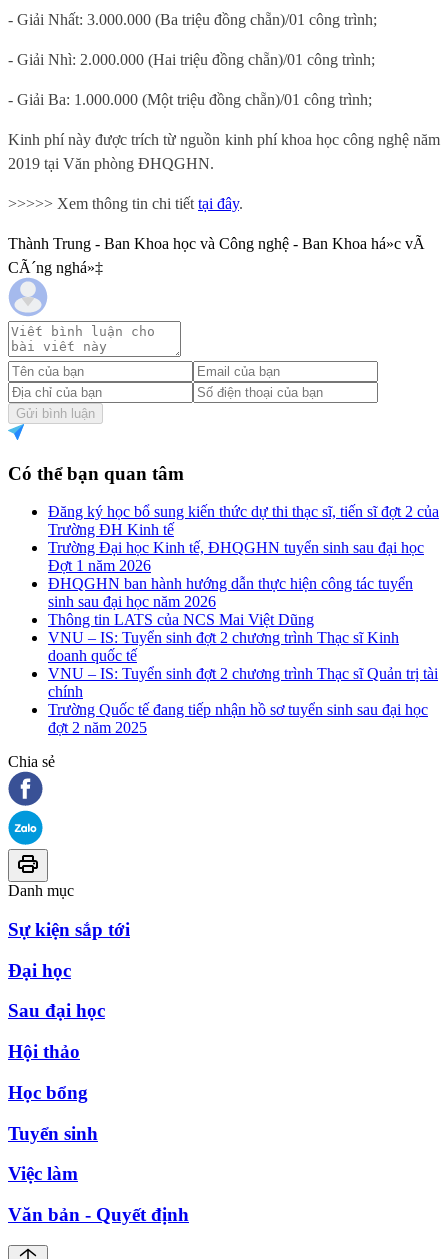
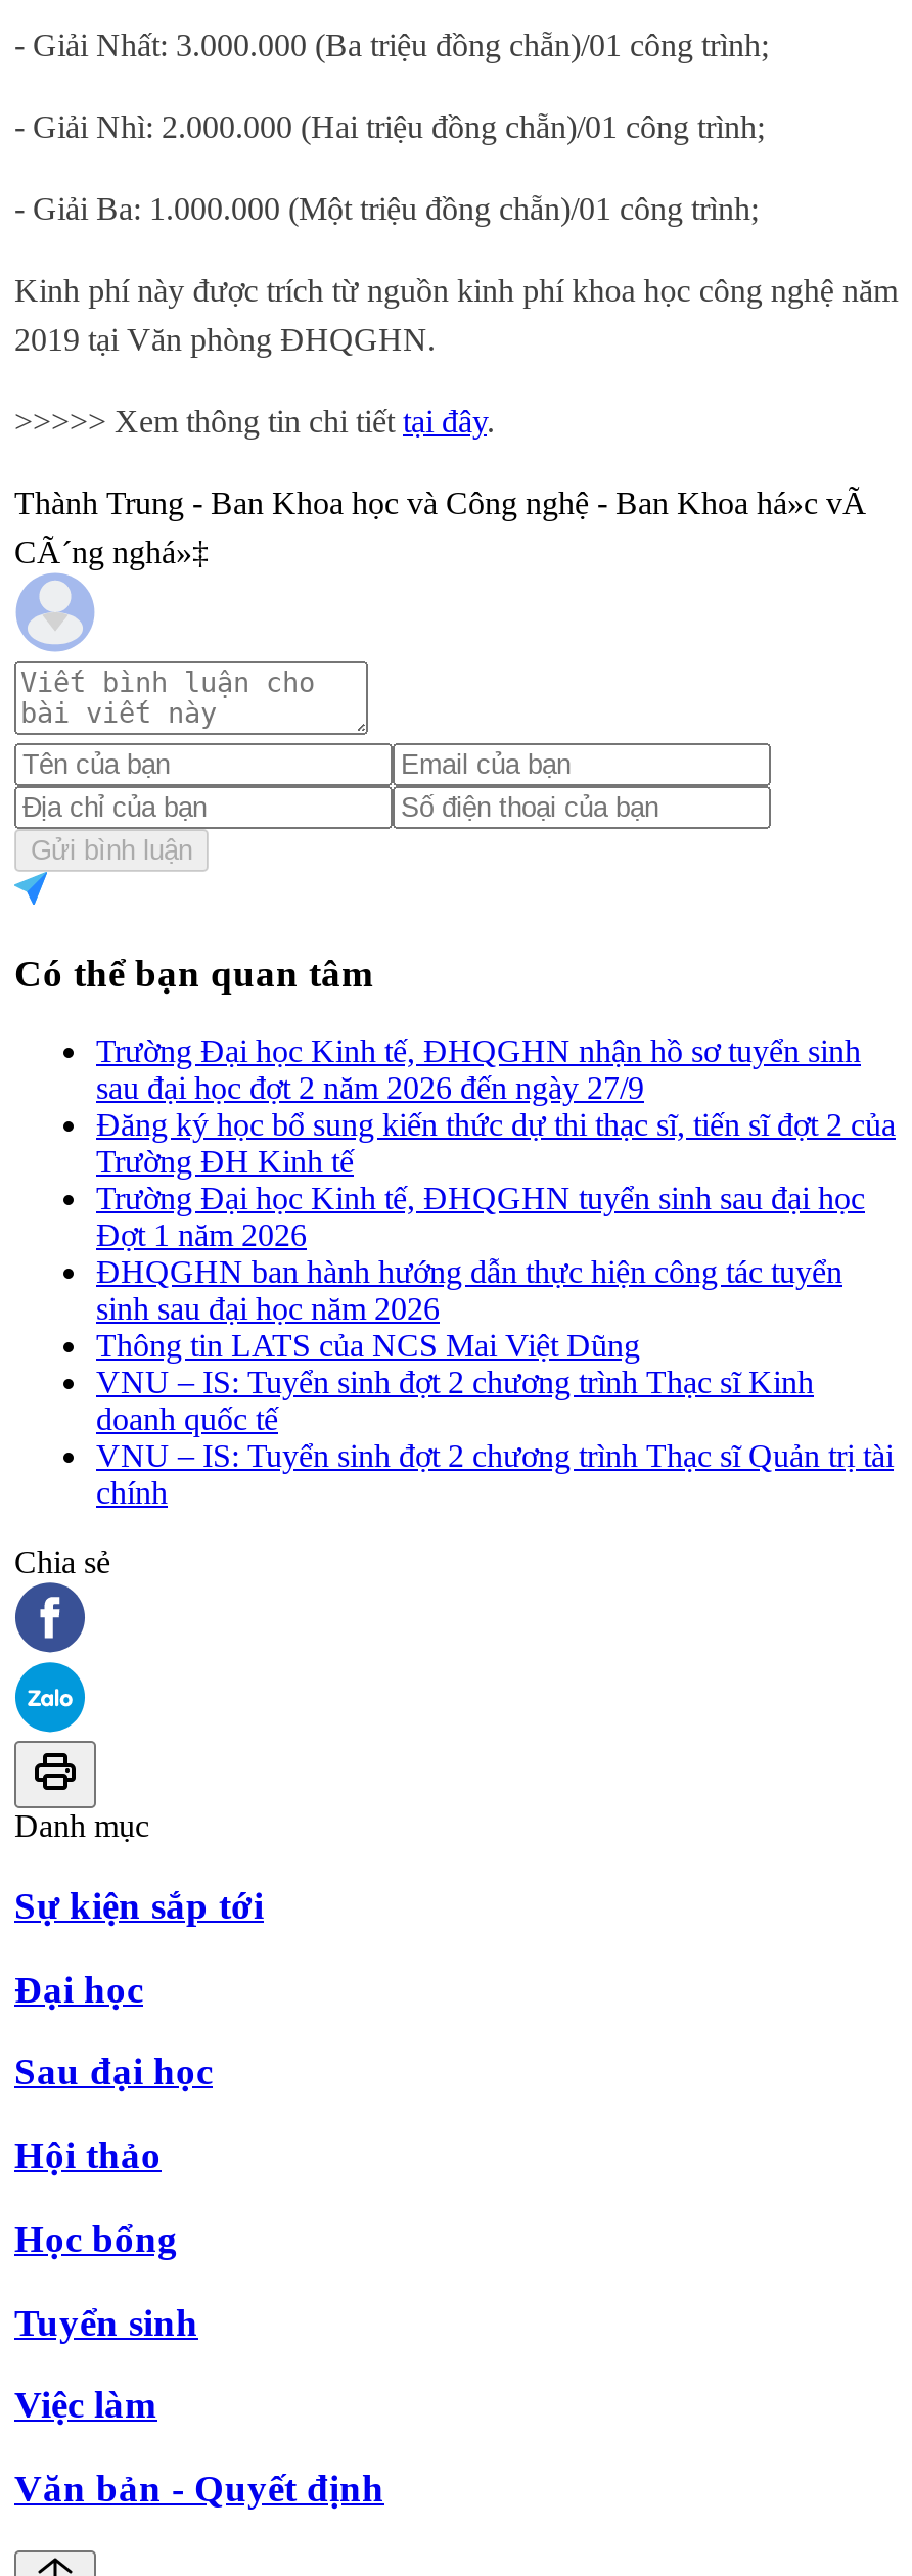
none -> [96,1034,861,1105] Trường Đại học Kinh tế, ĐHQGHN nhận hồ sơ tuyển sinh | sau đại học đợt 2 năm 2026 đến ngày 27/9
moved [48,503,439,700] -> [96,1107,896,1510]: Đăng ký học bổ sung kiến thức dự thi thạc sĩ, tiến sĩ đợt 2 của | Trường ĐH Kinh tế | Trường Đại học Kinh tế, ĐHQGHN tuyển sinh sau đại học | ... | VNU – IS: Tuyển sinh đợt 2 chương trình Thạc sĩ Quản trị tài | chính
[48,701,428,736] Trường Quốc tế đang tiếp nhận hồ sơ tuyển sinh sau đại học | đợt 2 năm 2025 -> none

